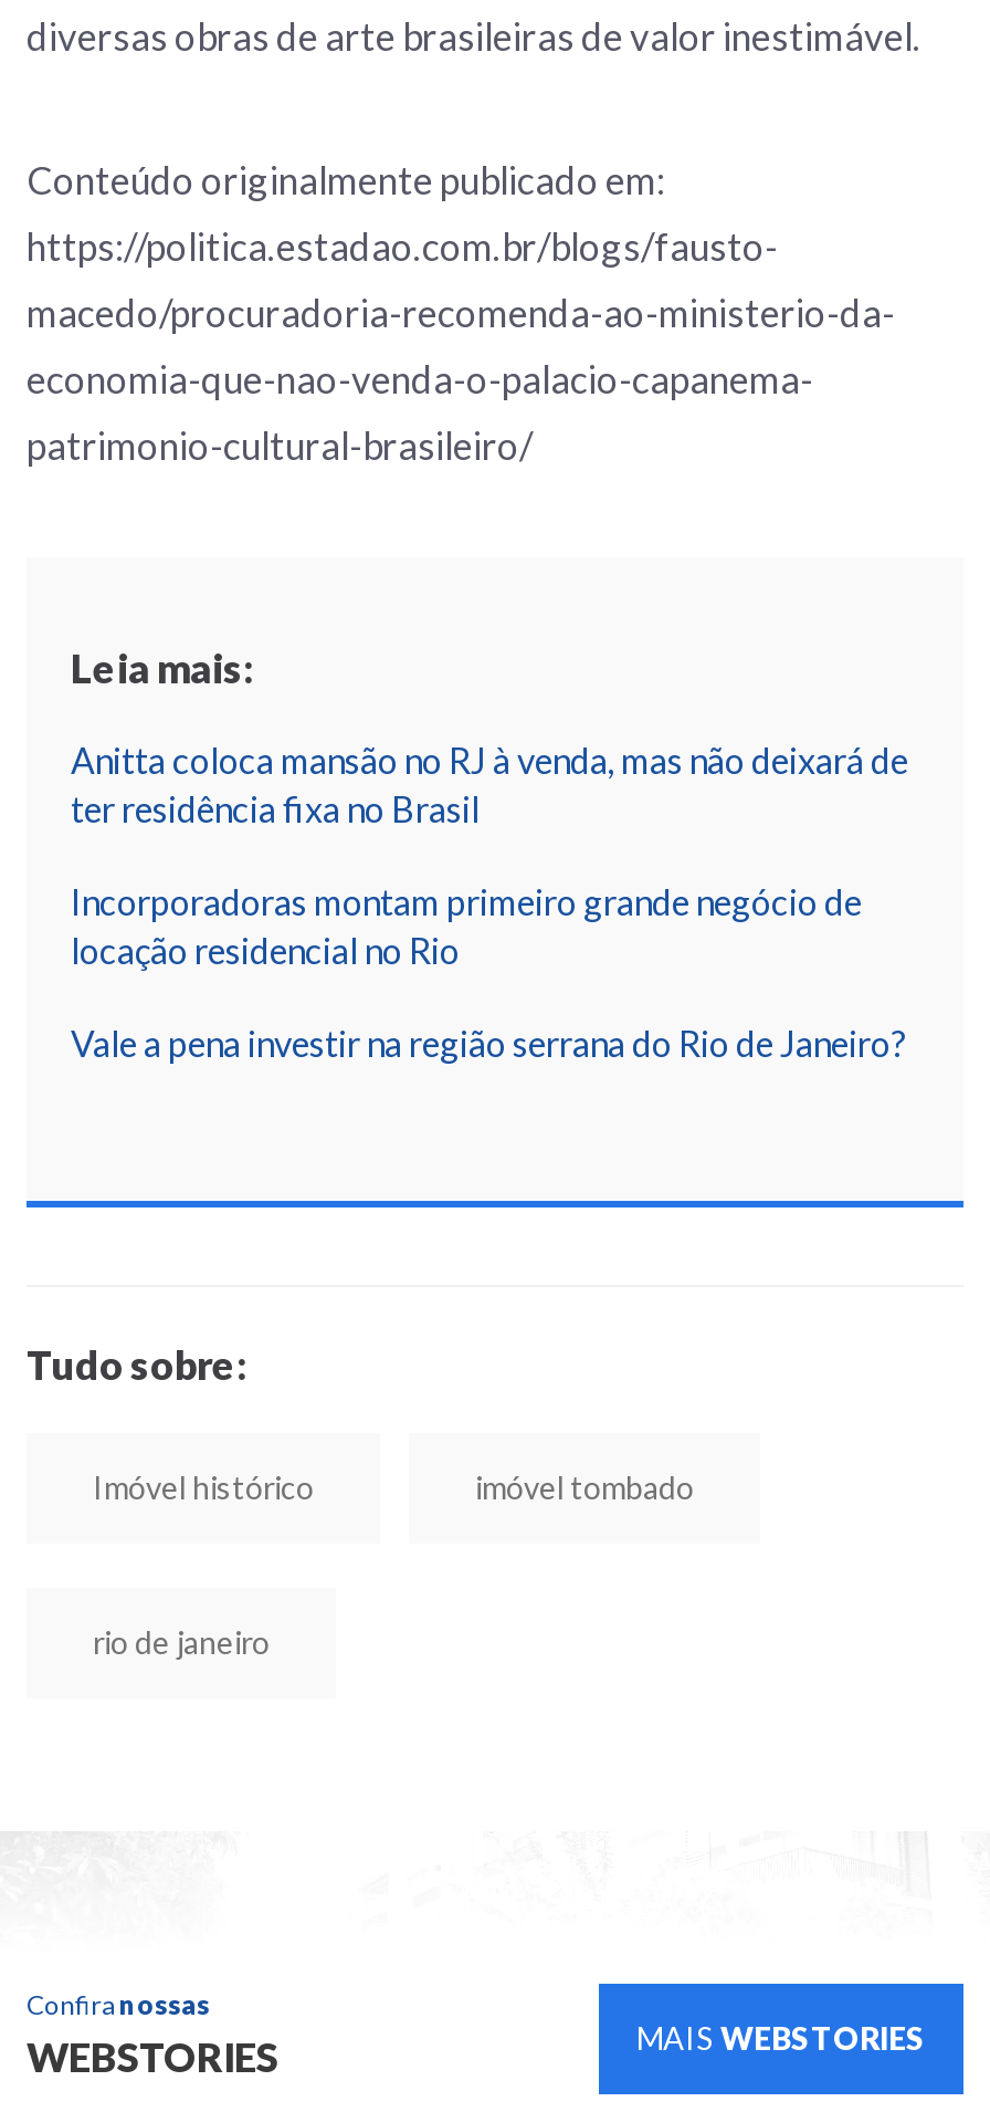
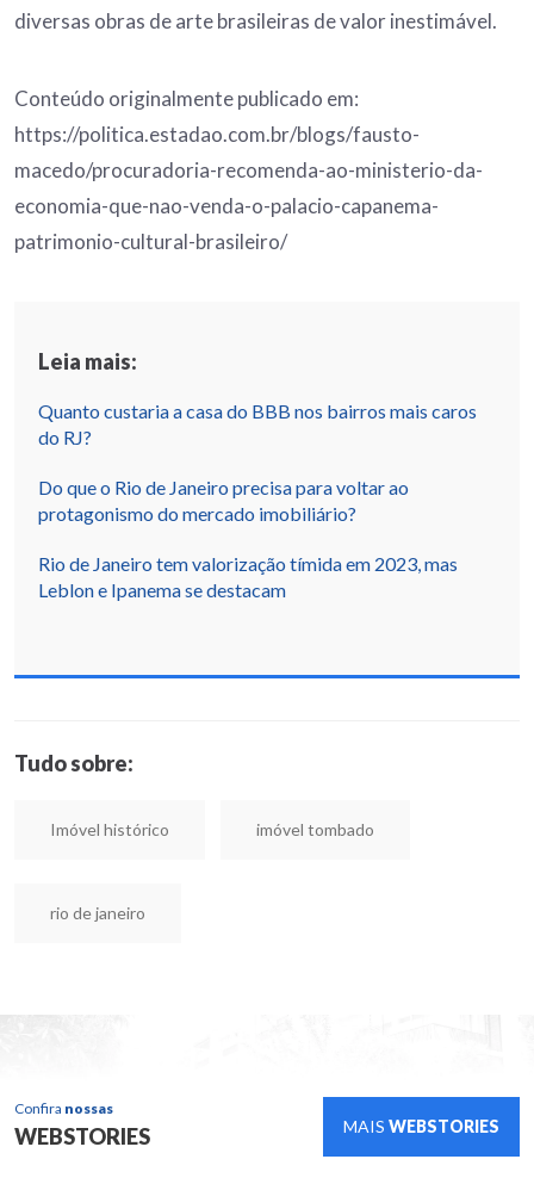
[71,738,908,829] Anitta coloca mansão no RJ à venda, mas não deixará de | ter residência fixa no Brasil -> [38,399,477,448] Quanto custaria a casa do BBB nos bairros mais caros | do RJ?
[71,880,862,970] Incorporadoras montam primeiro grande negócio de | locação residencial no Rio -> [38,475,409,524] Do que o Rio de Janeiro precisa para voltar ao | protagonismo do mercado imobiliário?
[71,1021,906,1063] Vale a pena investir na região serrana do Rio de Janeiro? -> [38,552,458,601] Rio de Janeiro tem valorização tímida em 2023, mas | Leblon e Ipanema se destacam

